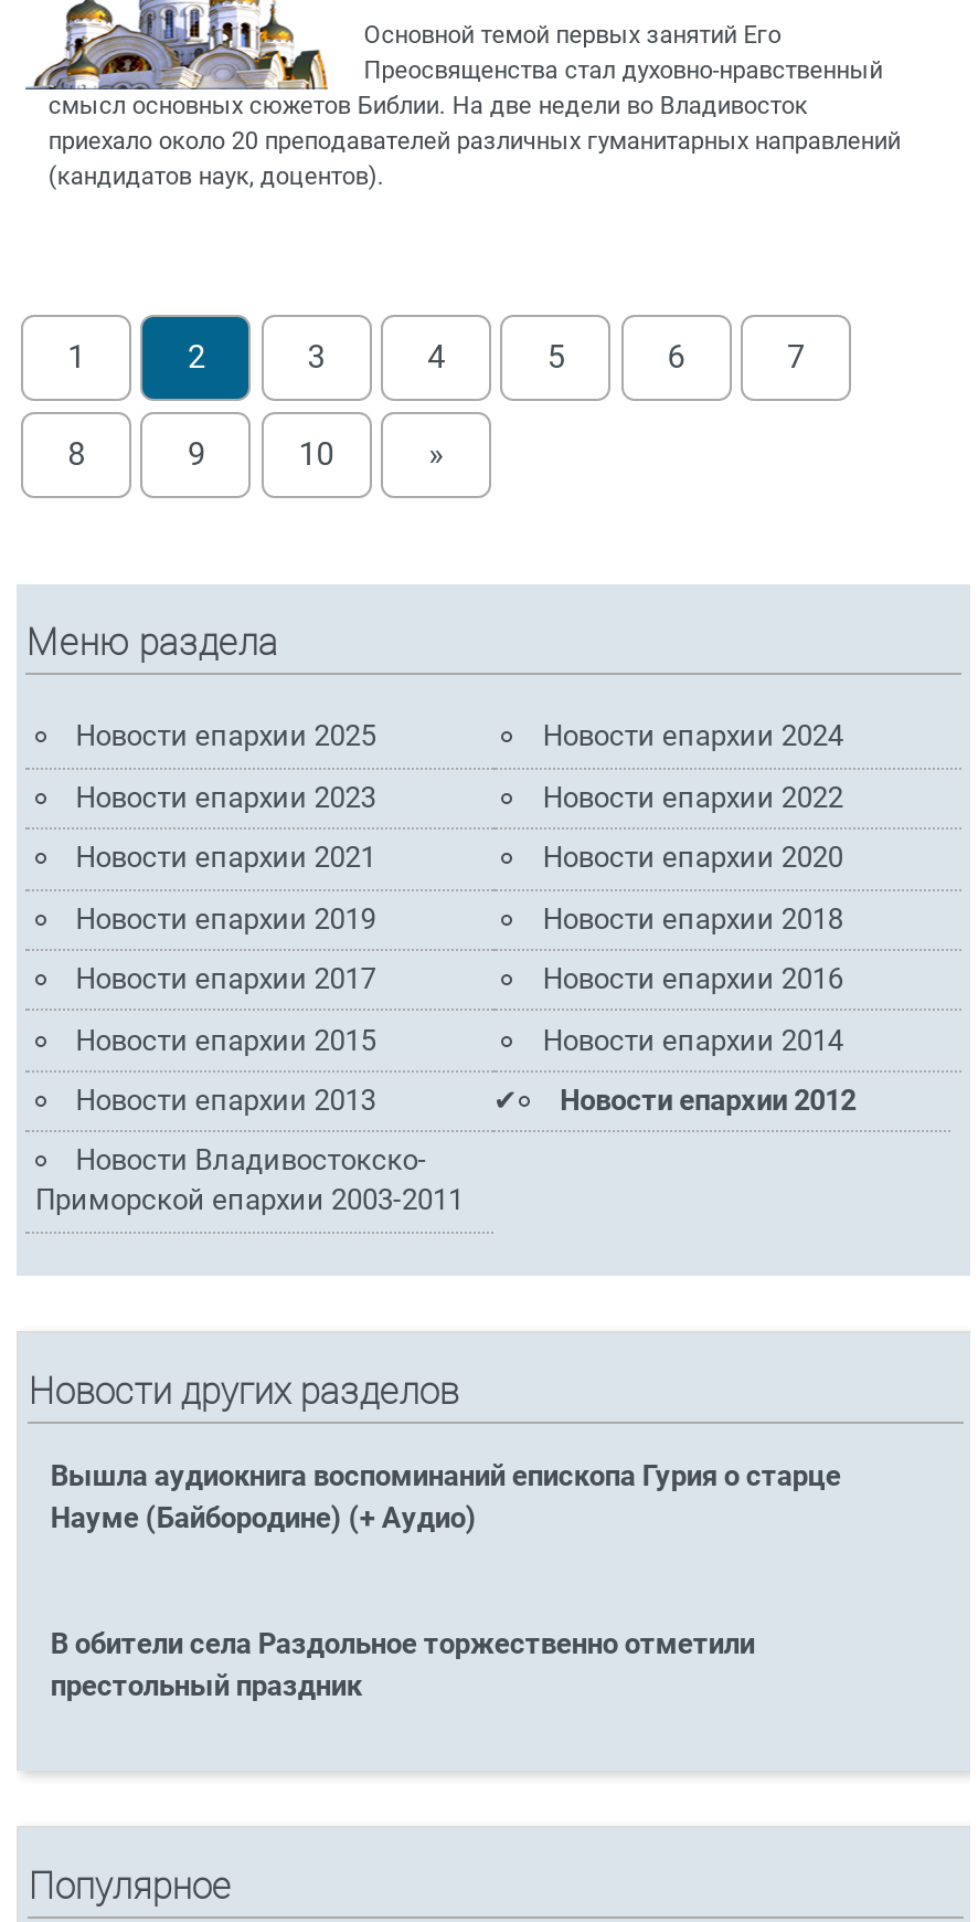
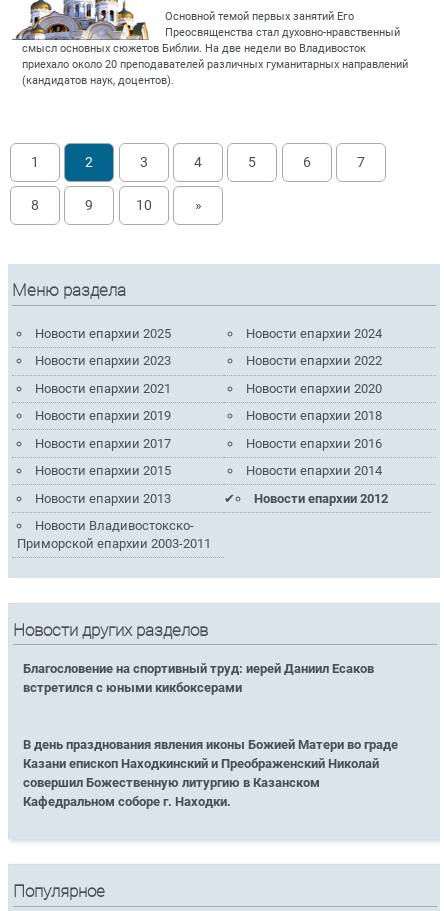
[50,1460,841,1535] Вышла аудиокнига воспоминаний епископа Гурия о старце | Науме (Байбородине) (+ Аудио) -> [23,661,374,695] Благословение на спортивный труд: иерей Даниил Есаков | встретился с юными кикбоксерами
[50,1628,755,1703] В обители села Раздольное торжественно отметили | престольный праздник -> [23,737,398,809] В день празднования явления иконы Божией Матери во граде | Казани епископ Находкинский и Преображенский Николай | совершил Божественную литургию в Казанском | Кафедральном соборе г. Находки.

